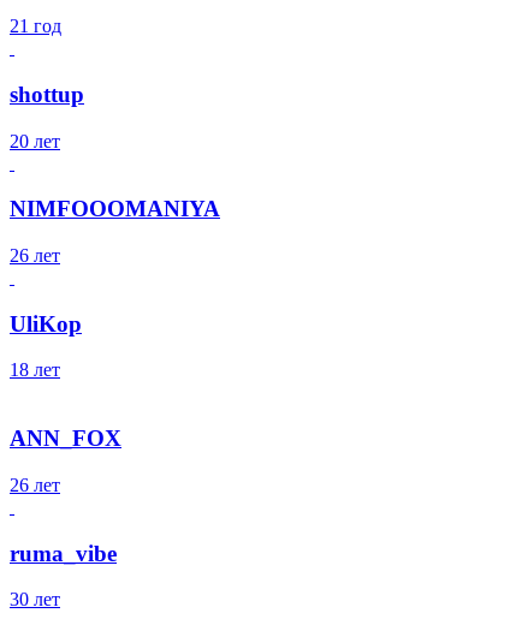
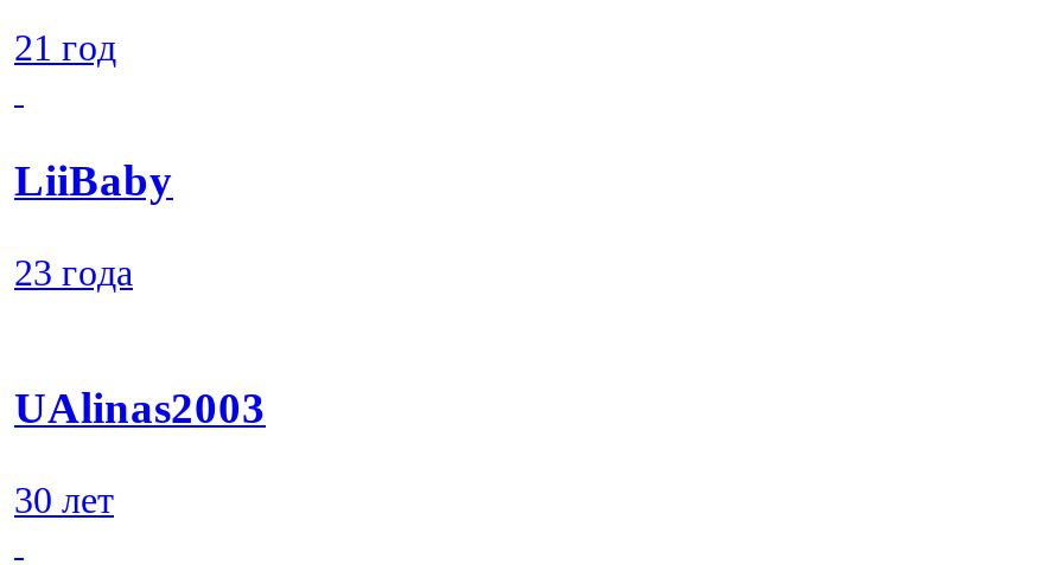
[10,81,220,566] shottup | 20 лет | NIMFOOOMANIYA | 26 лет | UliKop | 18 лет | ANN_FOX | 26 лет | ruma_vibe -> [14,156,266,432] LiiBaby | 23 года | UAlinas2003

